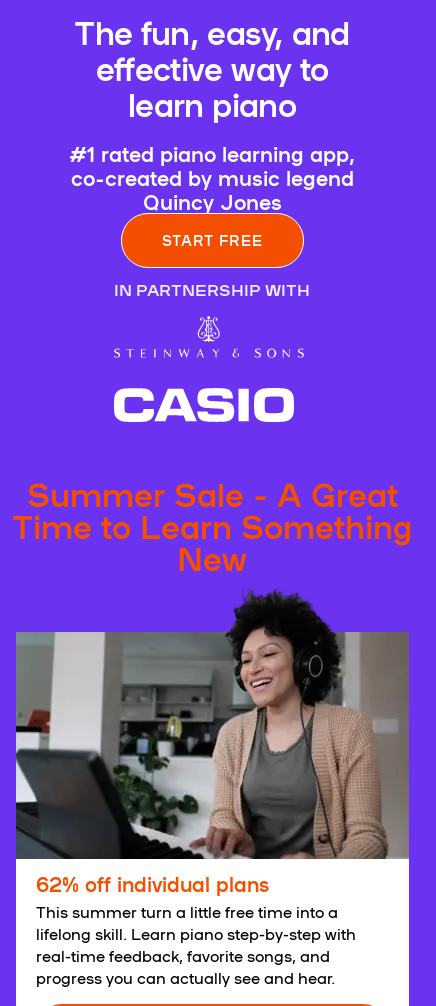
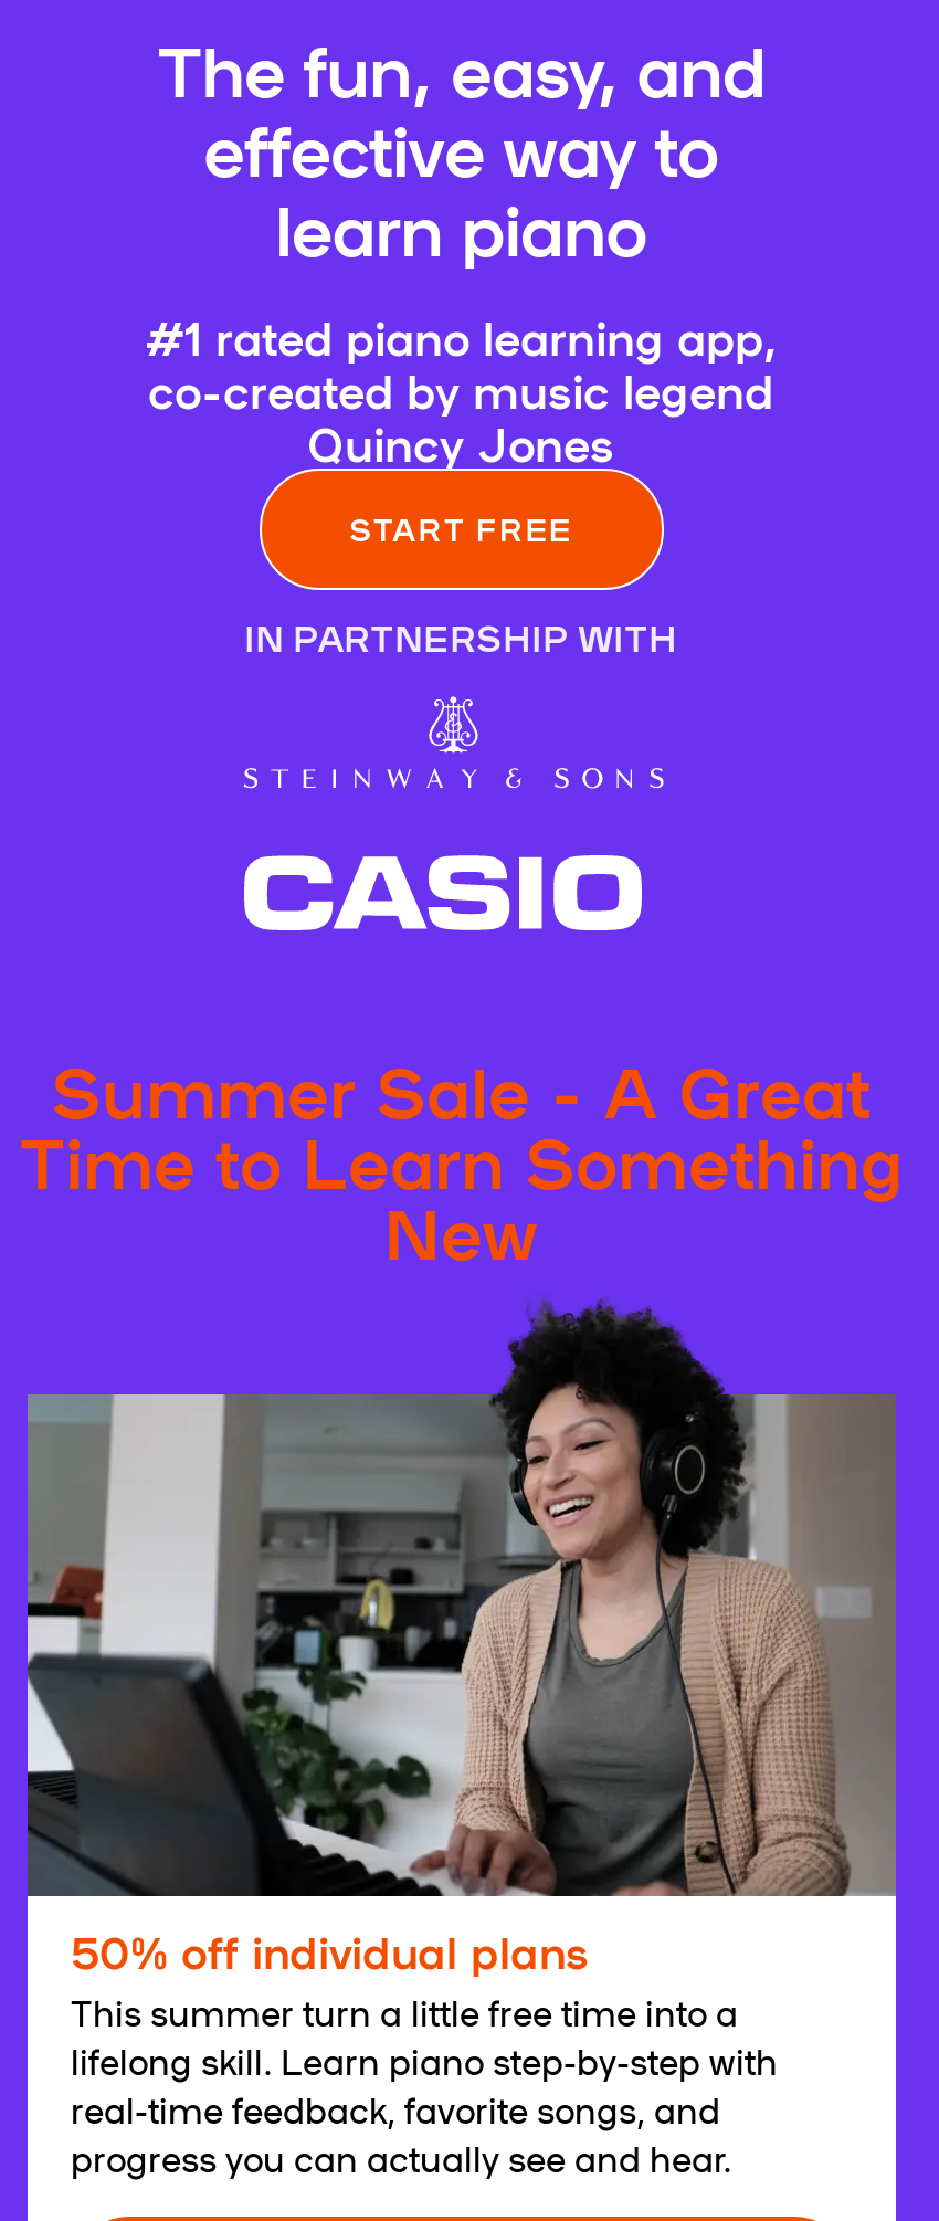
[35,868,268,896] 62% off individual plans -> [71,1917,588,1979] 50% off individual plans

